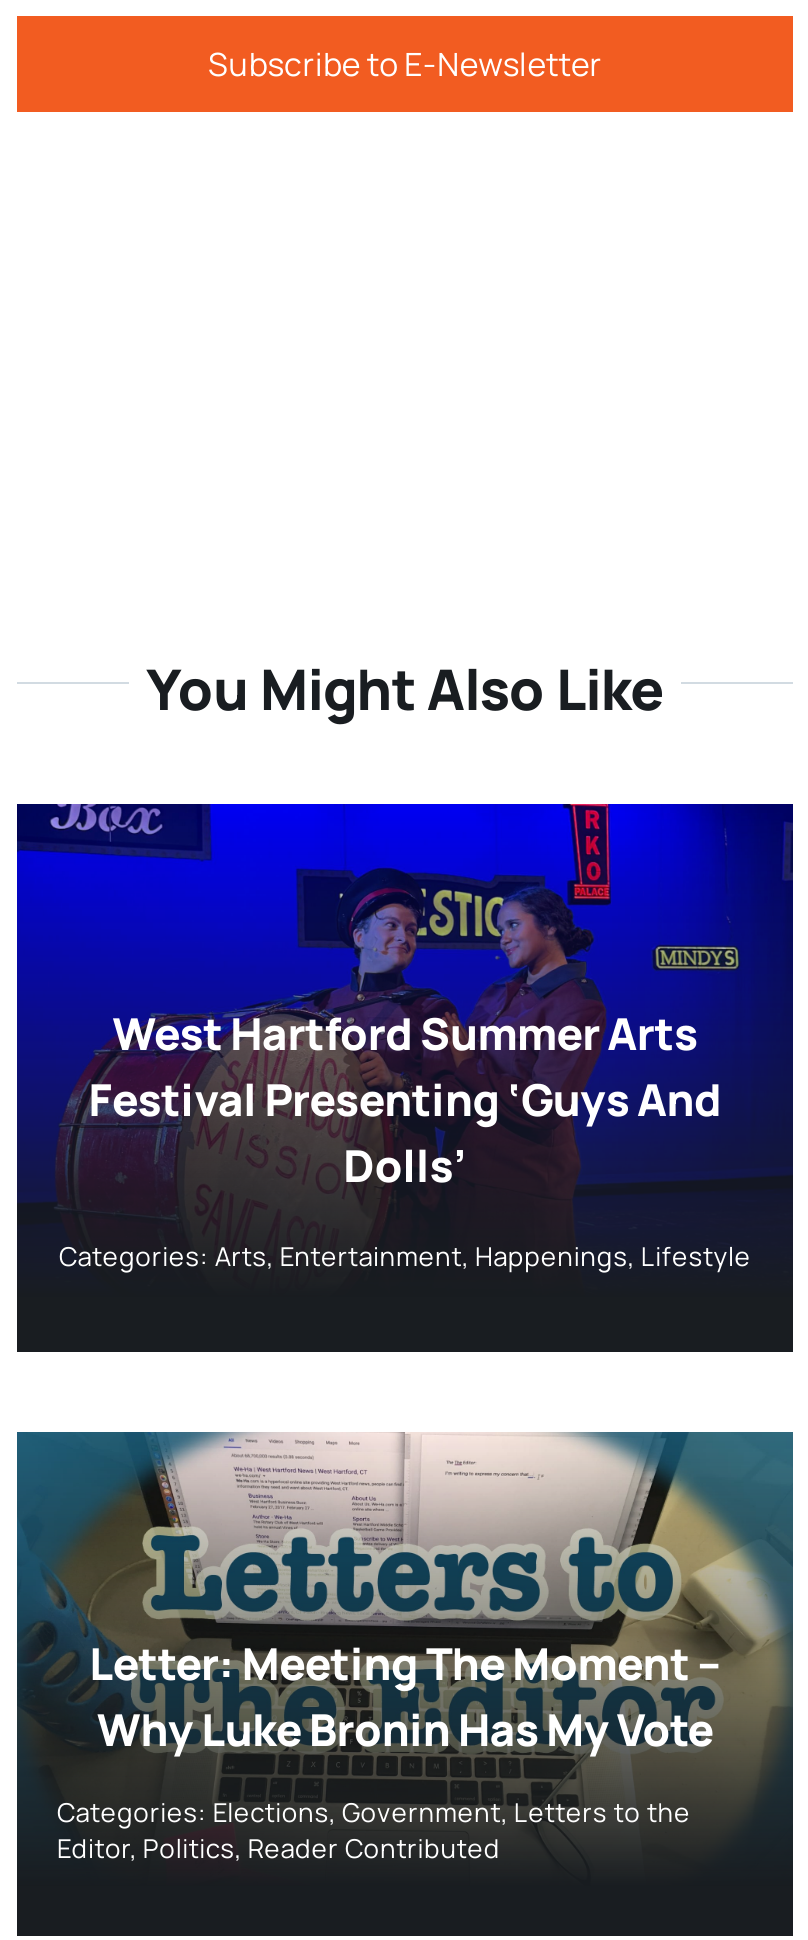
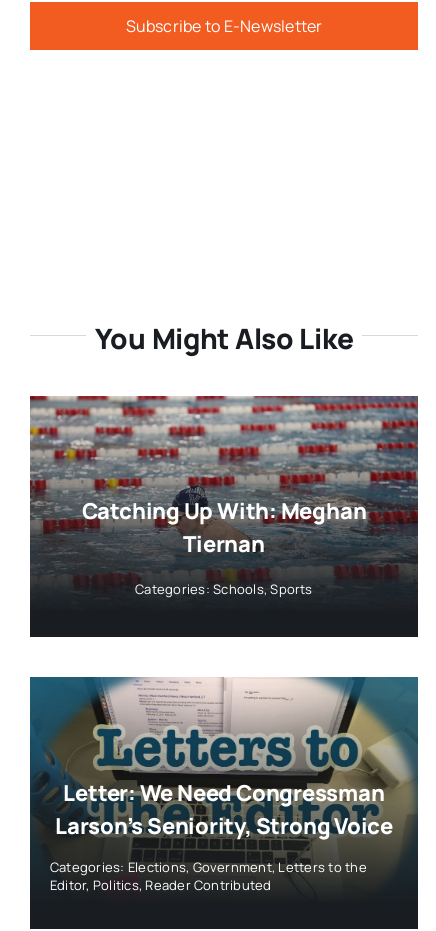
[15,802,795,1197] [image] | West Hartford Summer Arts | Festival Presenting ‘Guys And | Dolls’ -> [29,395,419,584] [image] | Catching Up With: Meghan | Tiernan
[59,1239,751,1275] Categories: Arts, Entertainment, Happenings, Lifestyle -> [135,580,313,598] Categories: Schools, Sports
[89,1634,721,1760] Letter: Meeting The Moment – | Why Luke Bronin Has My Vote -> [55,778,393,841] Letter: We Need Congressman | Larson’s Seniority, Strong Voice

